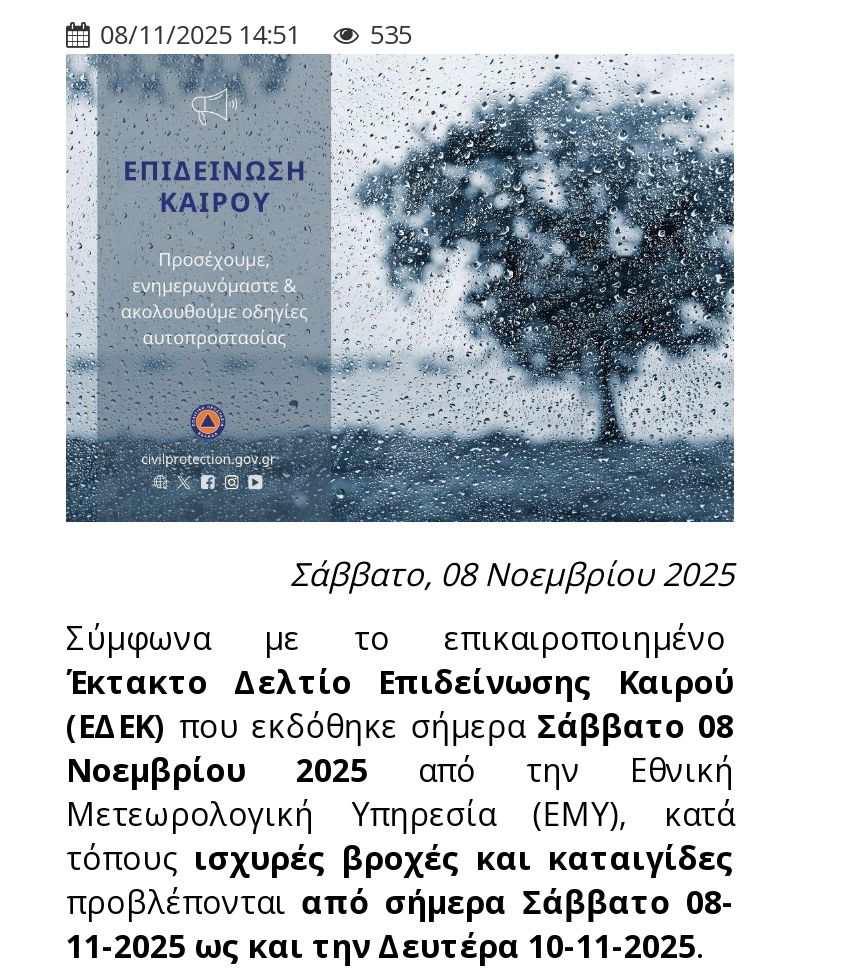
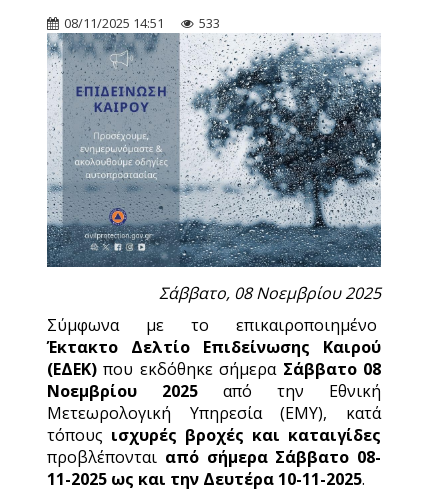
[100,16,412,52] 08/11/2025 14:51 535 -> [64,14,220,32] 08/11/2025 14:51 533

